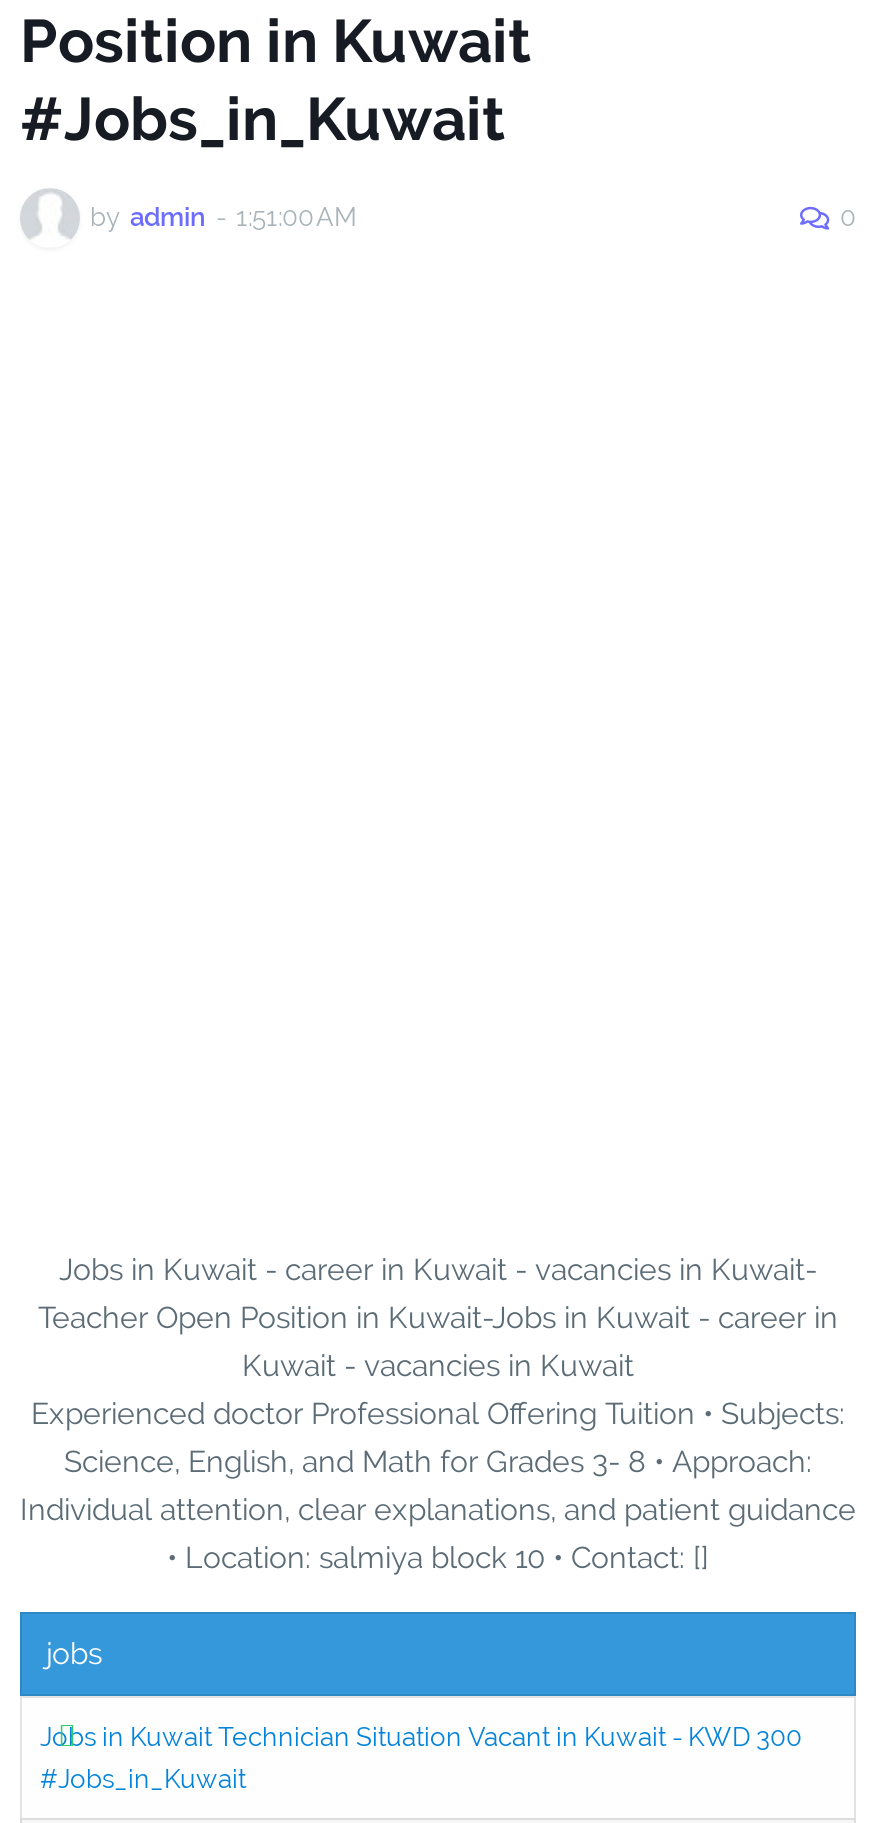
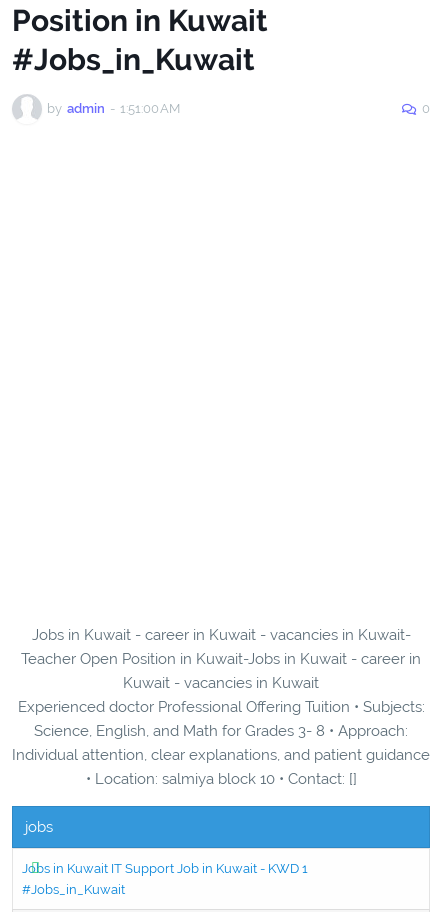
[40,1721,802,1751] Jobs in Kuwait Technician Situation Vacant in Kuwait - KWD 300 -> [22,861,308,876] Jobs in Kuwait IT Support Job in Kuwait - KWD 1

